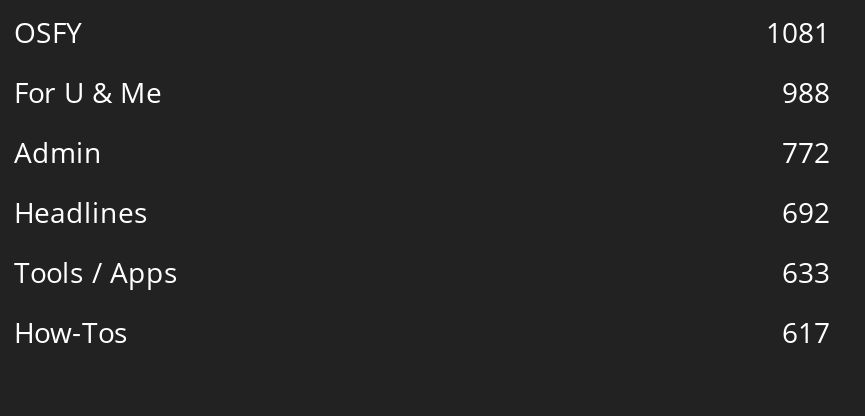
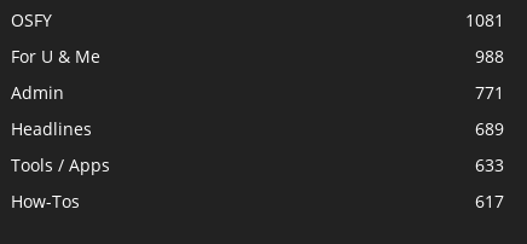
[782,133,830,171] 772 -> [475,81,504,104] 771
[782,193,830,231] 692 -> [475,117,504,140] 689

